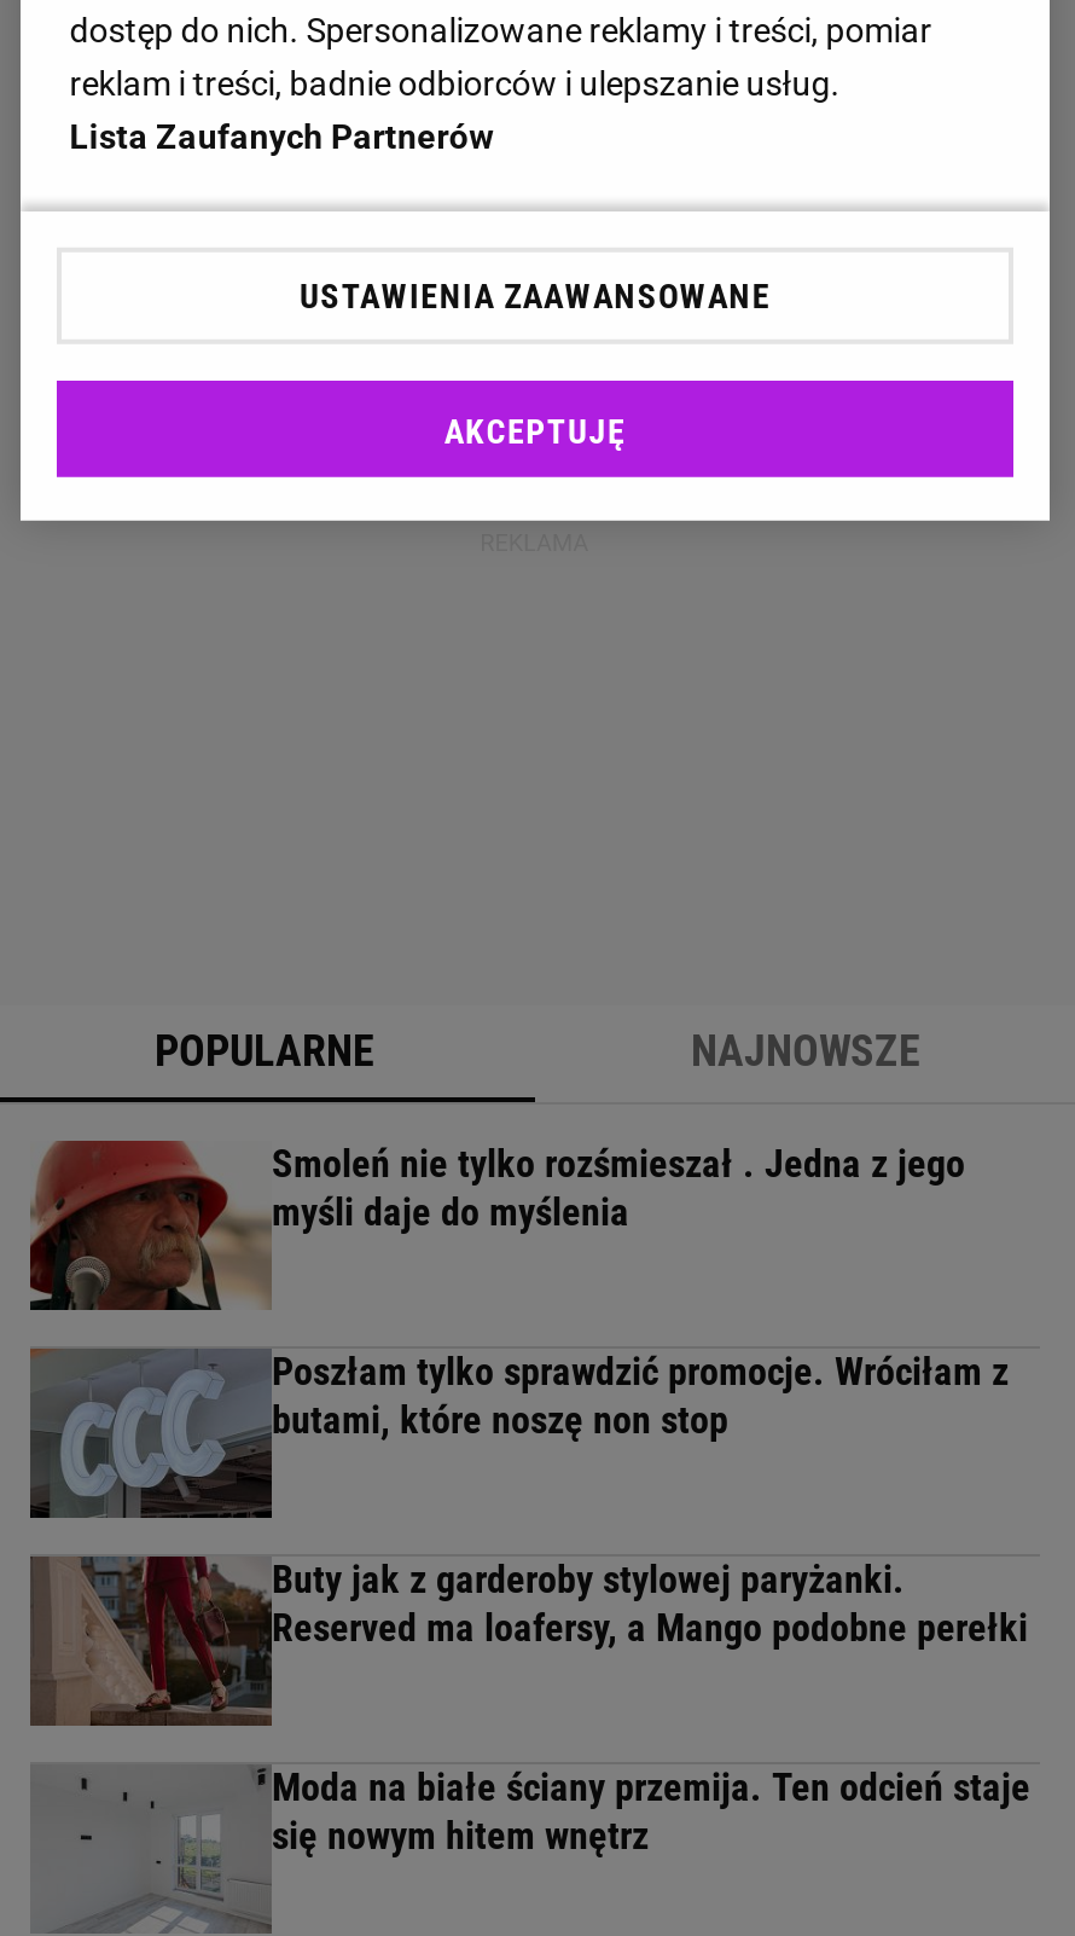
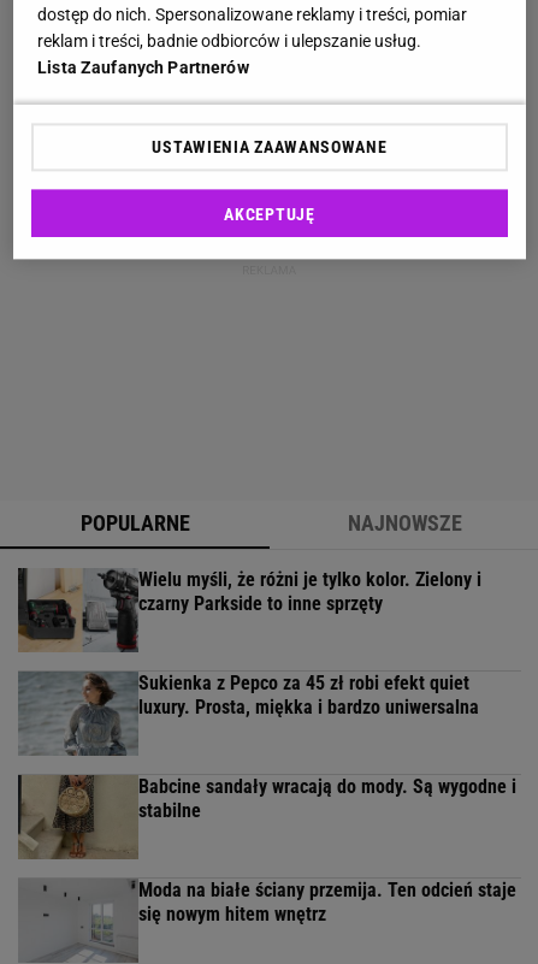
[30,1141,965,1312] [image] | Smoleń nie tylko rozśmieszał . Jedna z jego | myśli daje do myślenia -> [17,567,481,652] [image] | Wielu myśli, że różni je tylko kolor. Zielony i | czarny Parkside to inne sprzęty
[30,1349,1009,1518] [image] | Poszłam tylko sprawdzić promocje. Wróciłam z | butami, które noszę non stop -> [19,672,479,755] [image] | Sukienka z Pepco za 45 zł robi efekt quiet | luxury. Prosta, miękka i bardzo uniwersalna
[33,1557,1028,1723] [image] | Buty jak z garderoby stylowej paryżanki. | Reserved ma loafersy, a Mango podobne perełki -> [19,775,516,858] [image] | Babcine sandały wracają do mody. Są wygodne i | stabilne

